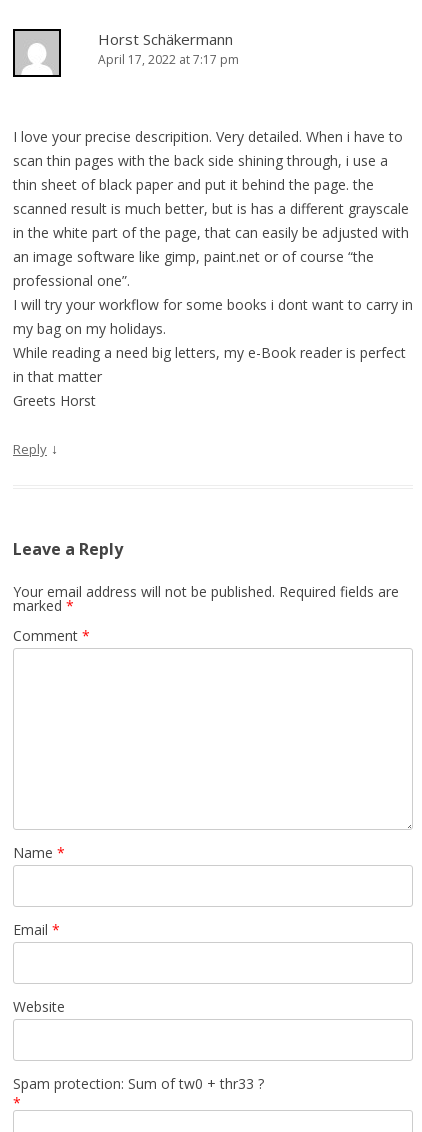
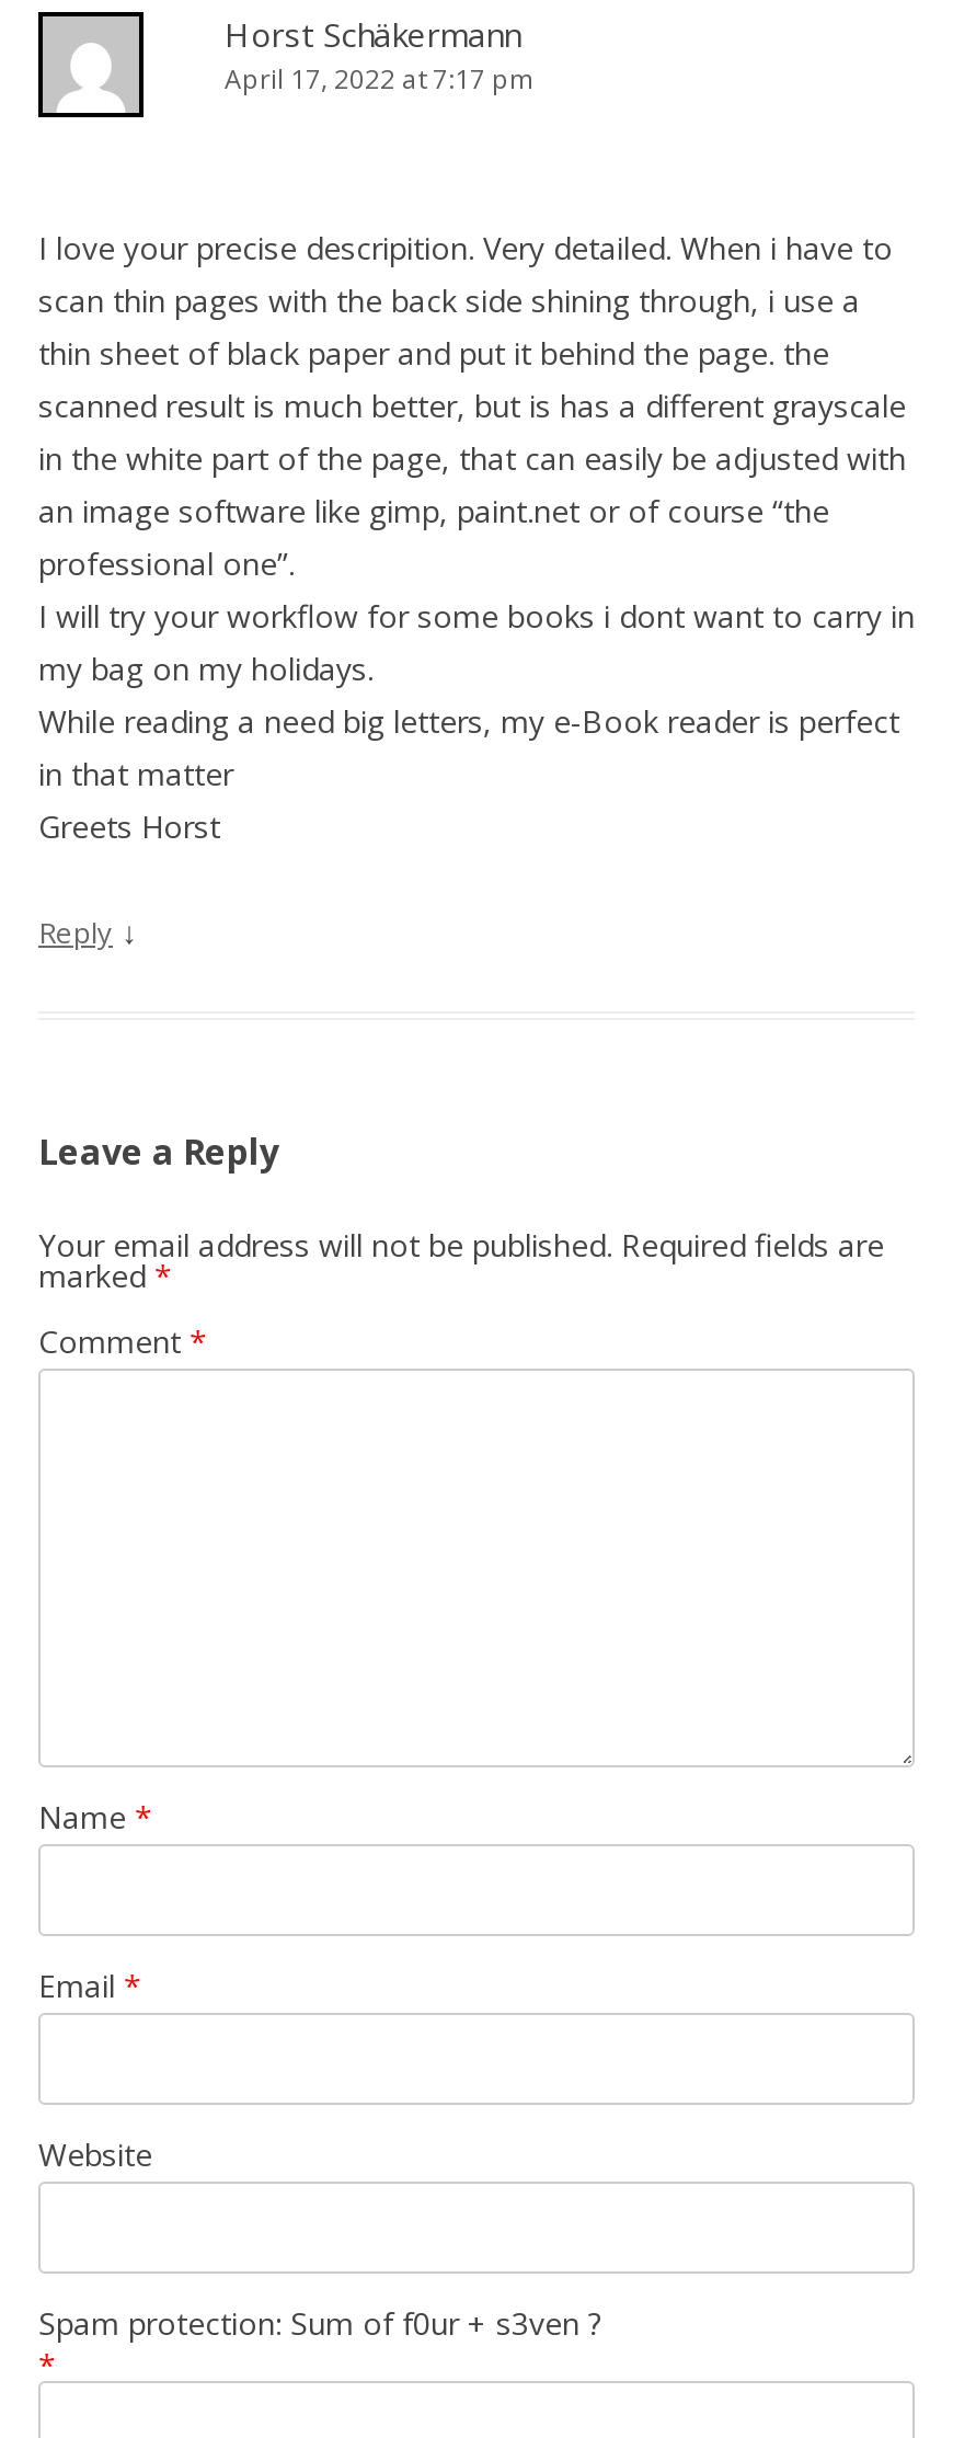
[13,1074,264,1093] Spam protection: Sum of tw0 + thr33 ? -> [38,2301,601,2343] Spam protection: Sum of f0ur + s3ven ?

